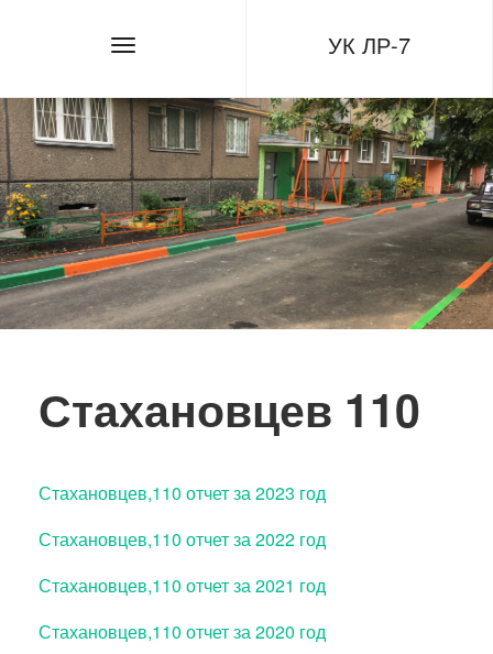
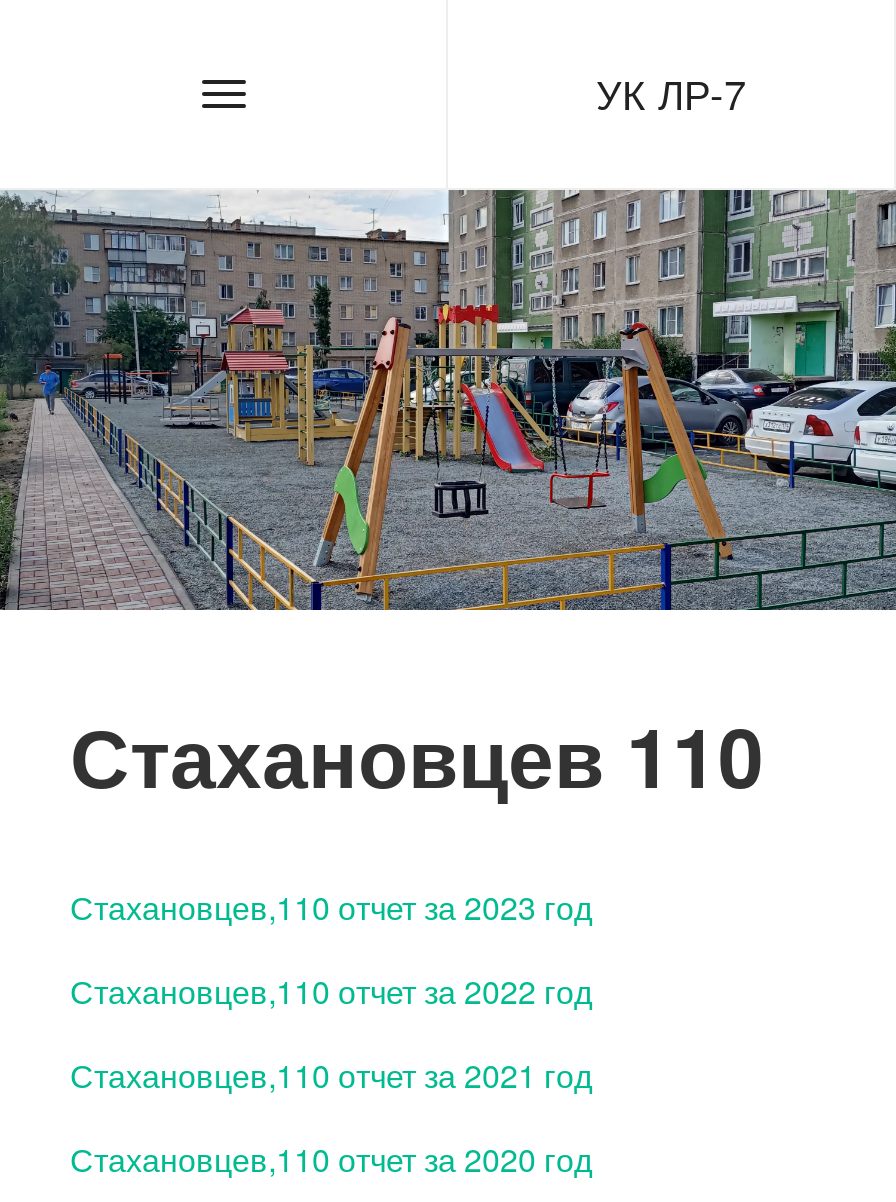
[3,97,490,330] [image] -> [6,188,890,612] [image]

